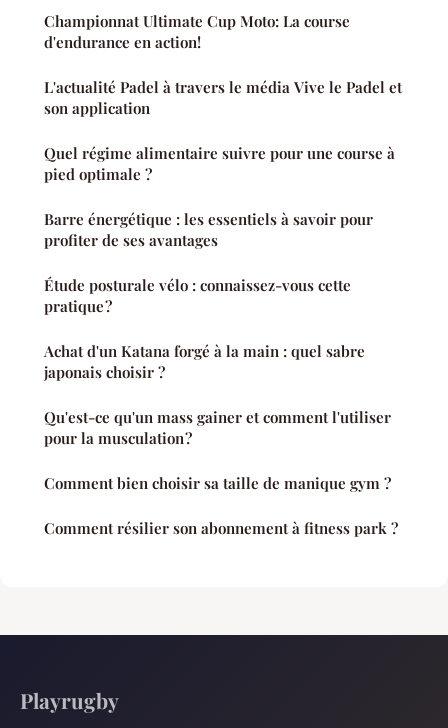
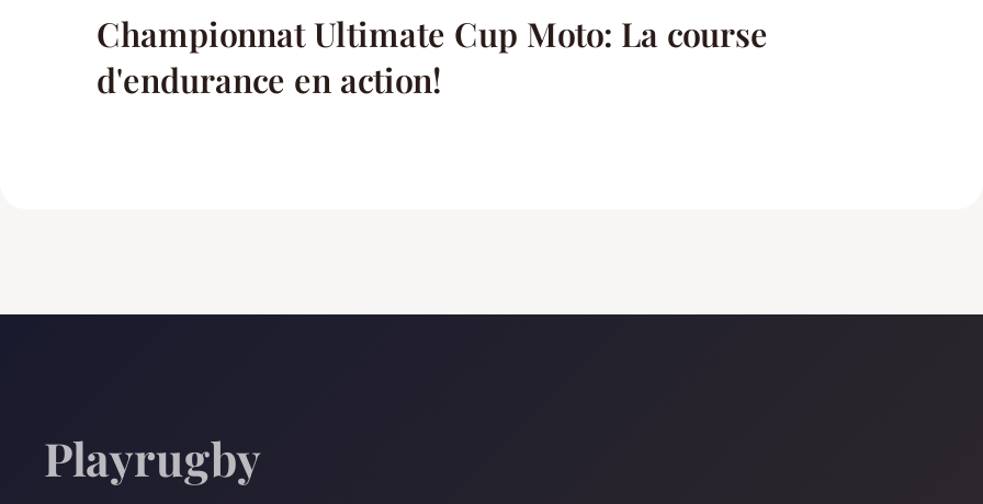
[44,77,402,538] L'actualité Padel à travers le média Vive le Padel et | son application | Quel régime alimentaire suivre pour une course à | pied optimale ? | Barre énergétique : les essentiels à savoir pour | profiter de ses avantages | Étude posturale vélo : connaissez-vous cette | pratique ? | Achat d'un Katana forgé à la main : quel sabre | japonais choisir ? | Qu'est-ce qu'un mass gainer et comment l'utiliser | pour la musculation ? | Comment bien choisir sa taille de manique gym ? | Comment résilier son abonnement à fitness park ? -> none

